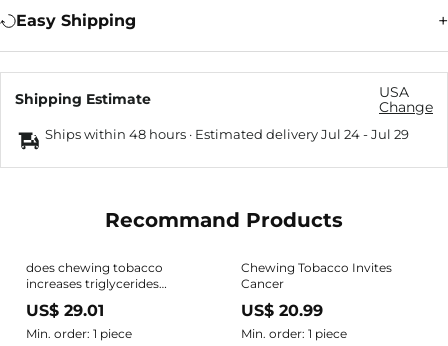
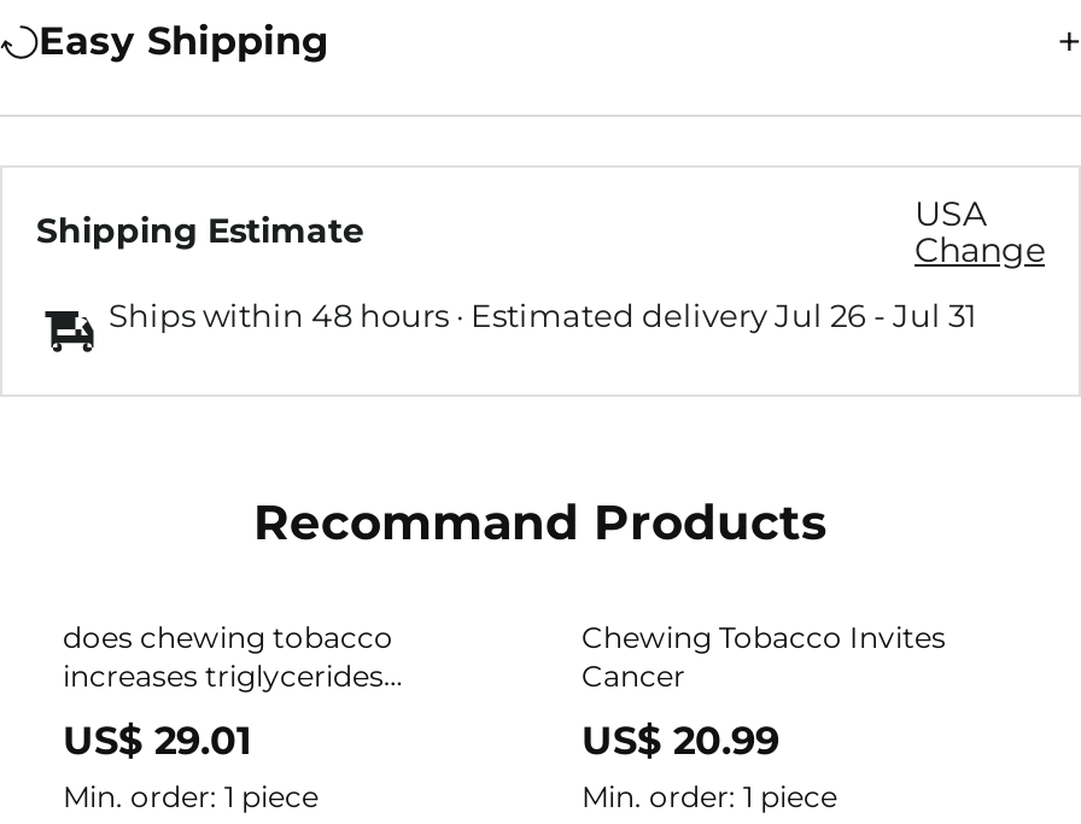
[45,126,409,142] Ships within 48 hours · Estimated delivery Jul 24 - Jul 29 -> [109,295,977,333] Ships within 48 hours · Estimated delivery Jul 26 - Jul 31

